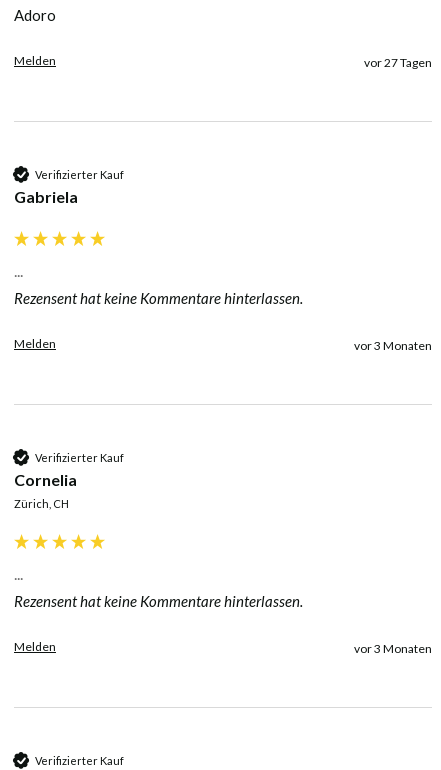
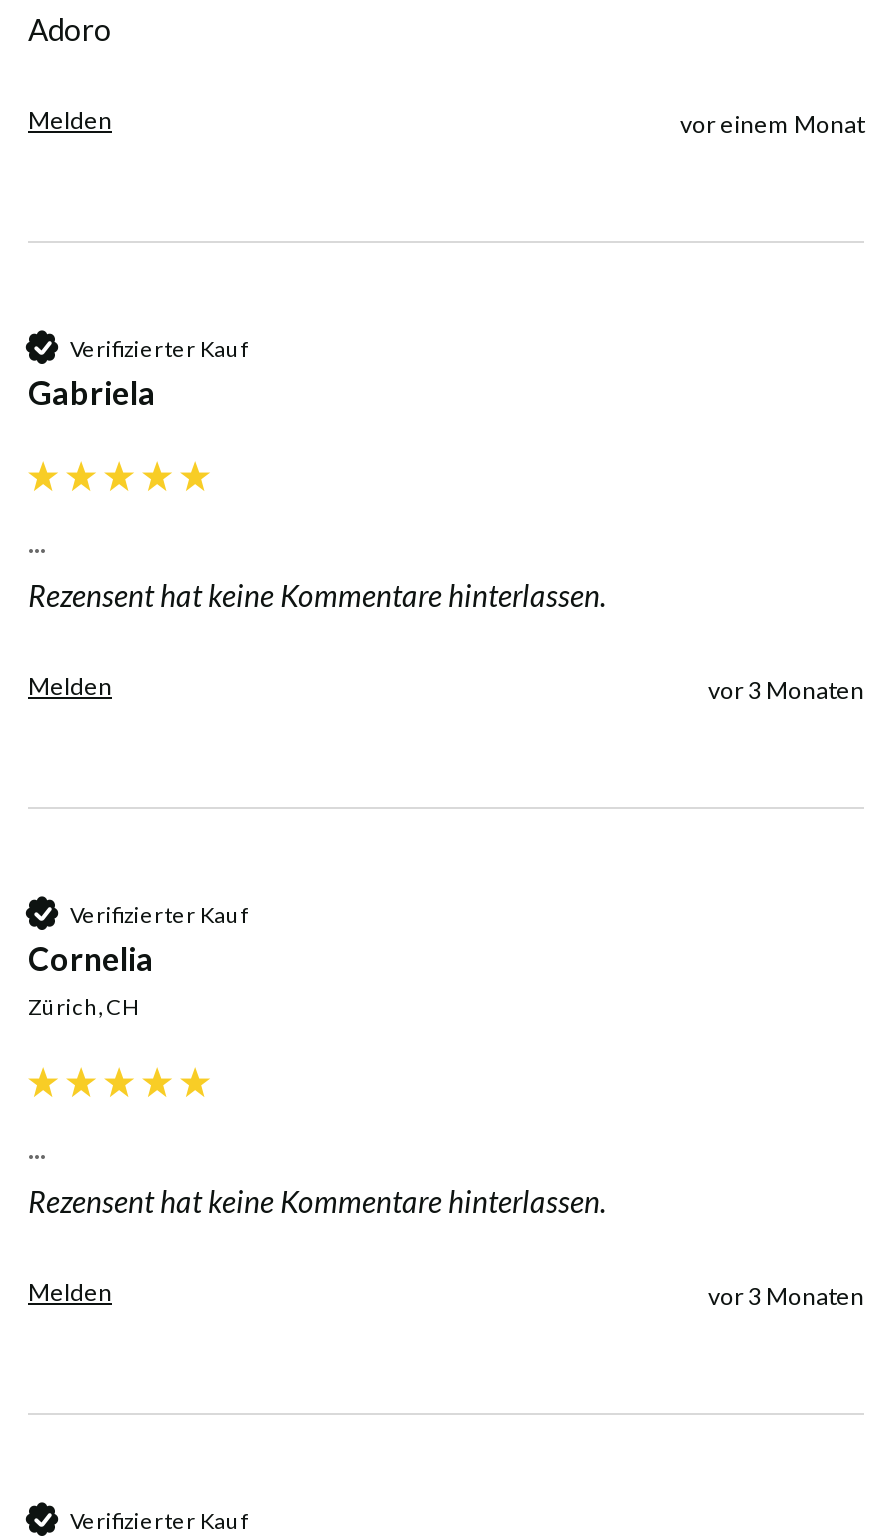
[364,55,432,70] vor 27 Tagen -> [680,110,864,140] vor einem Monat

